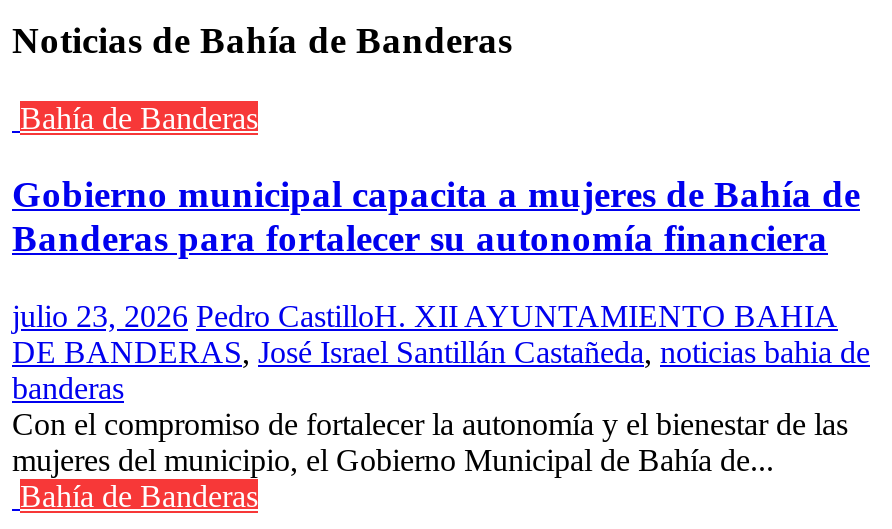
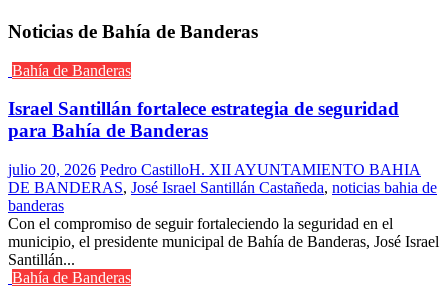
[12,174,860,260] Gobierno municipal capacita a mujeres de Bahía de | Banderas para fortalecer su autonomía financiera -> [8,98,399,141] Israel Santillán fortalece estrategia de seguridad | para Bahía de Banderas
[12,299,838,333] julio 23, 2026 Pedro CastilloH. XII AYUNTAMIENTO BAHIA -> [8,161,421,178] julio 20, 2026 Pedro CastilloH. XII AYUNTAMIENTO BAHIA
[12,407,848,477] Con el compromiso de fortalecer la autonomía y el bienestar de las | mujeres del municipio, el Gobierno Municipal de Bahía de... -> [8,215,439,268] Con el compromiso de seguir fortaleciendo la seguridad en el | municipio, el presidente municipal de Bahía de Banderas, José Israel | Santillán...

